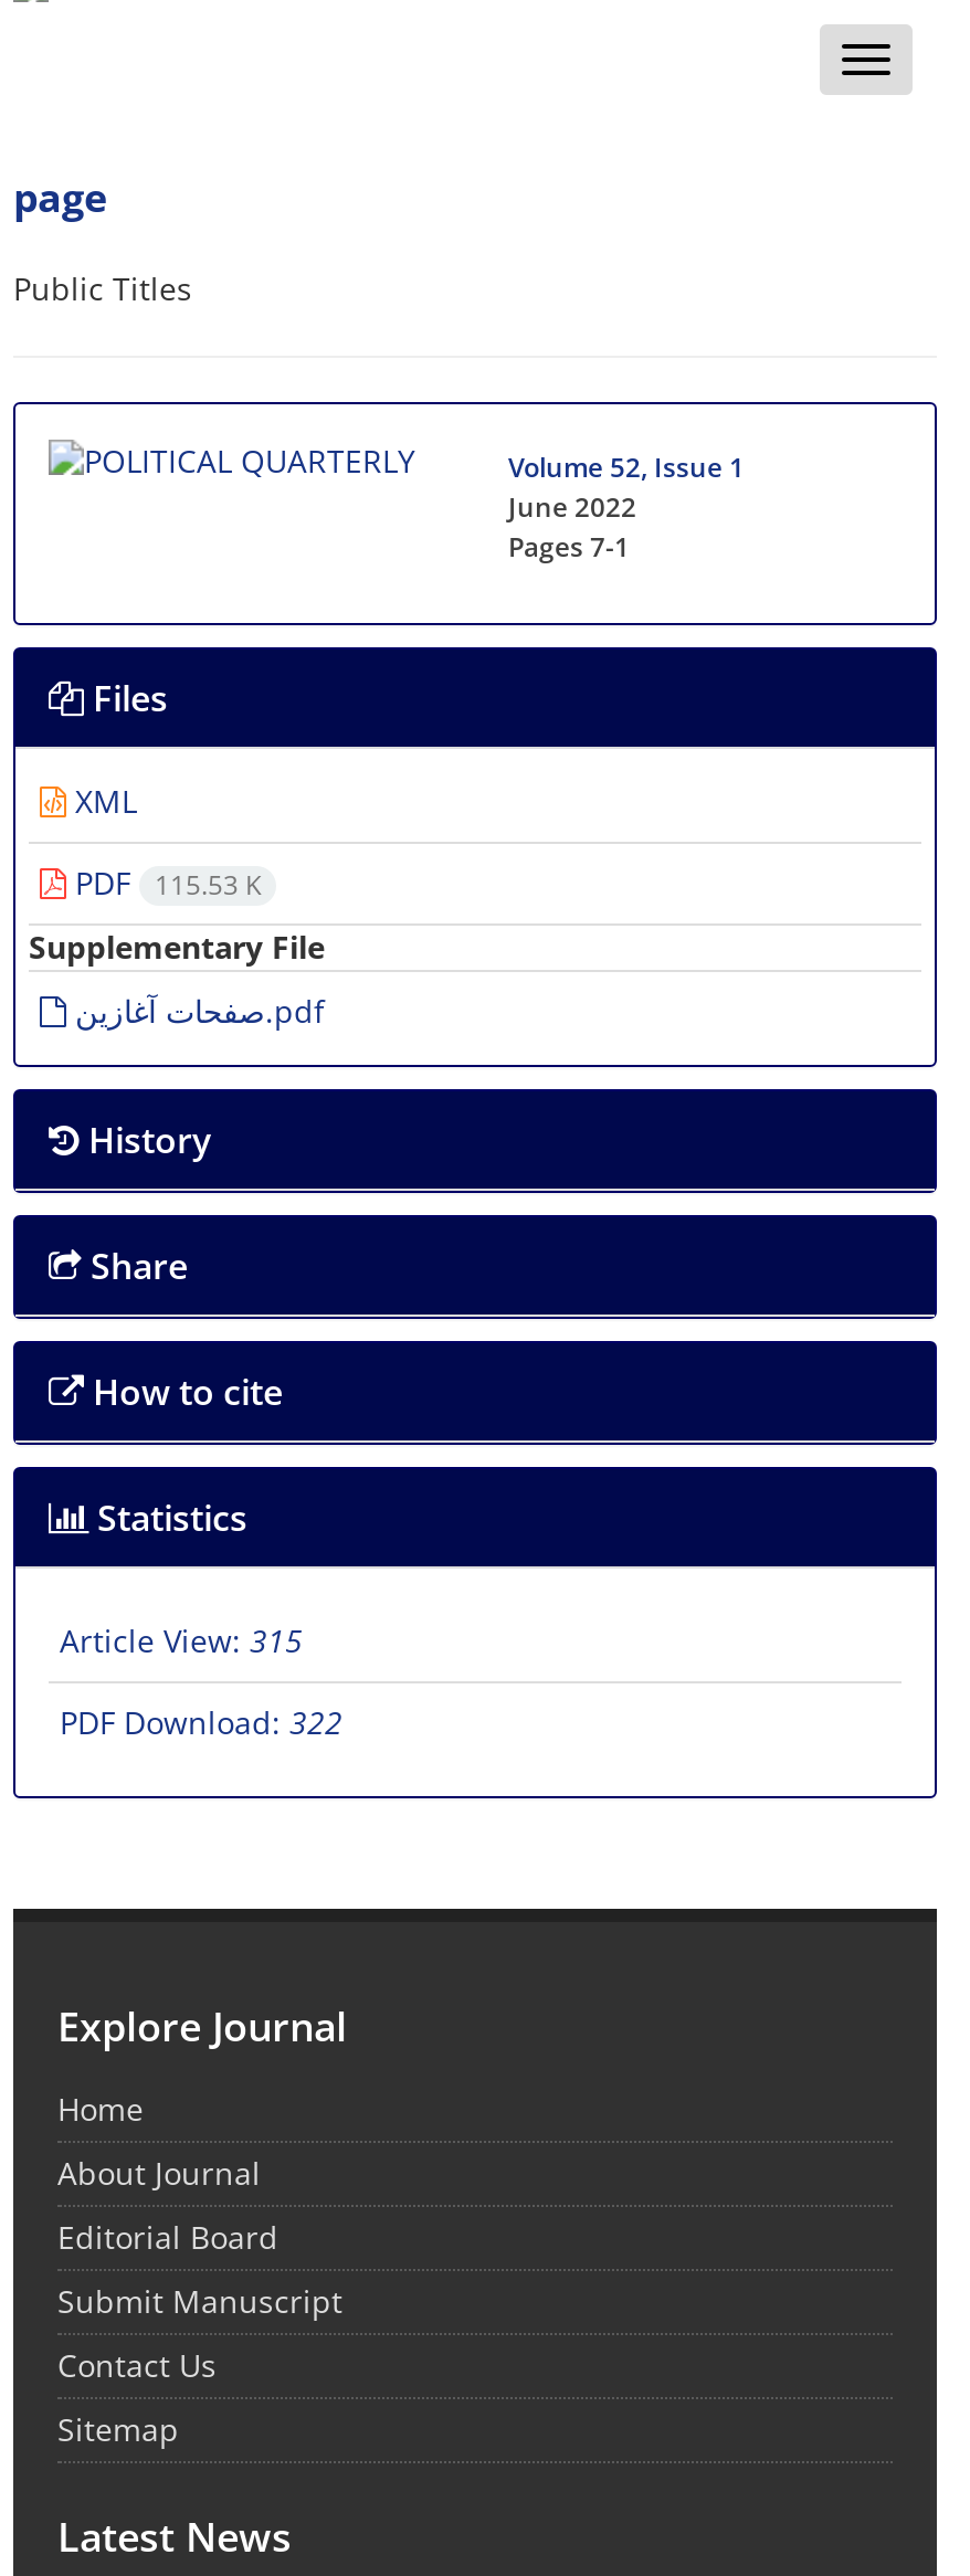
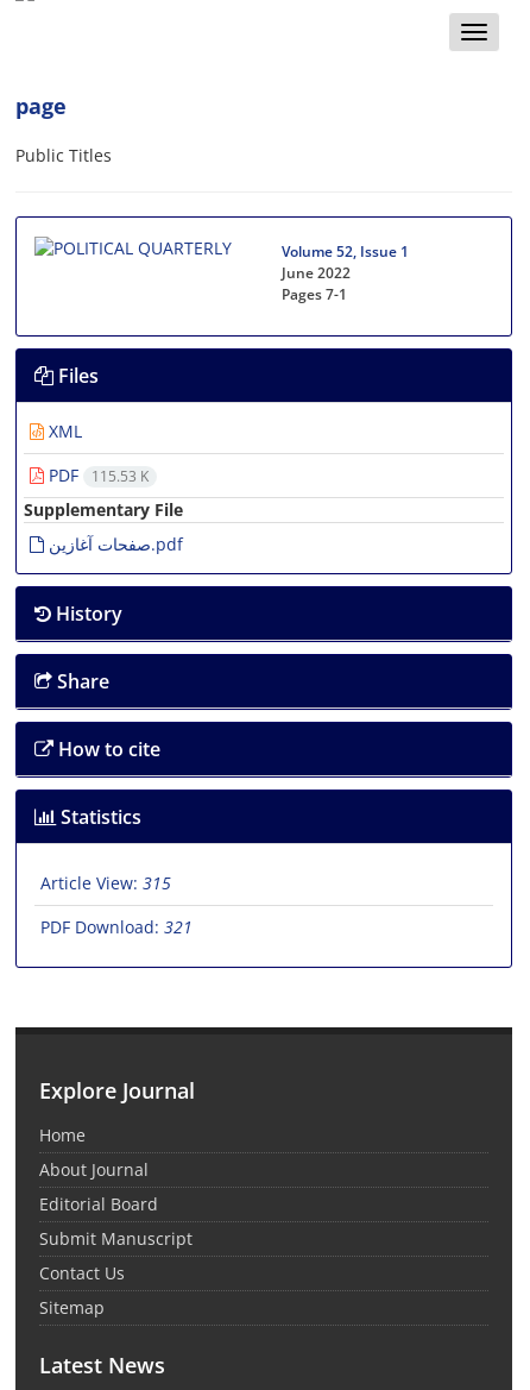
[60,1702,342,1744] PDF Download: 322 -> [40,916,193,938] PDF Download: 321

